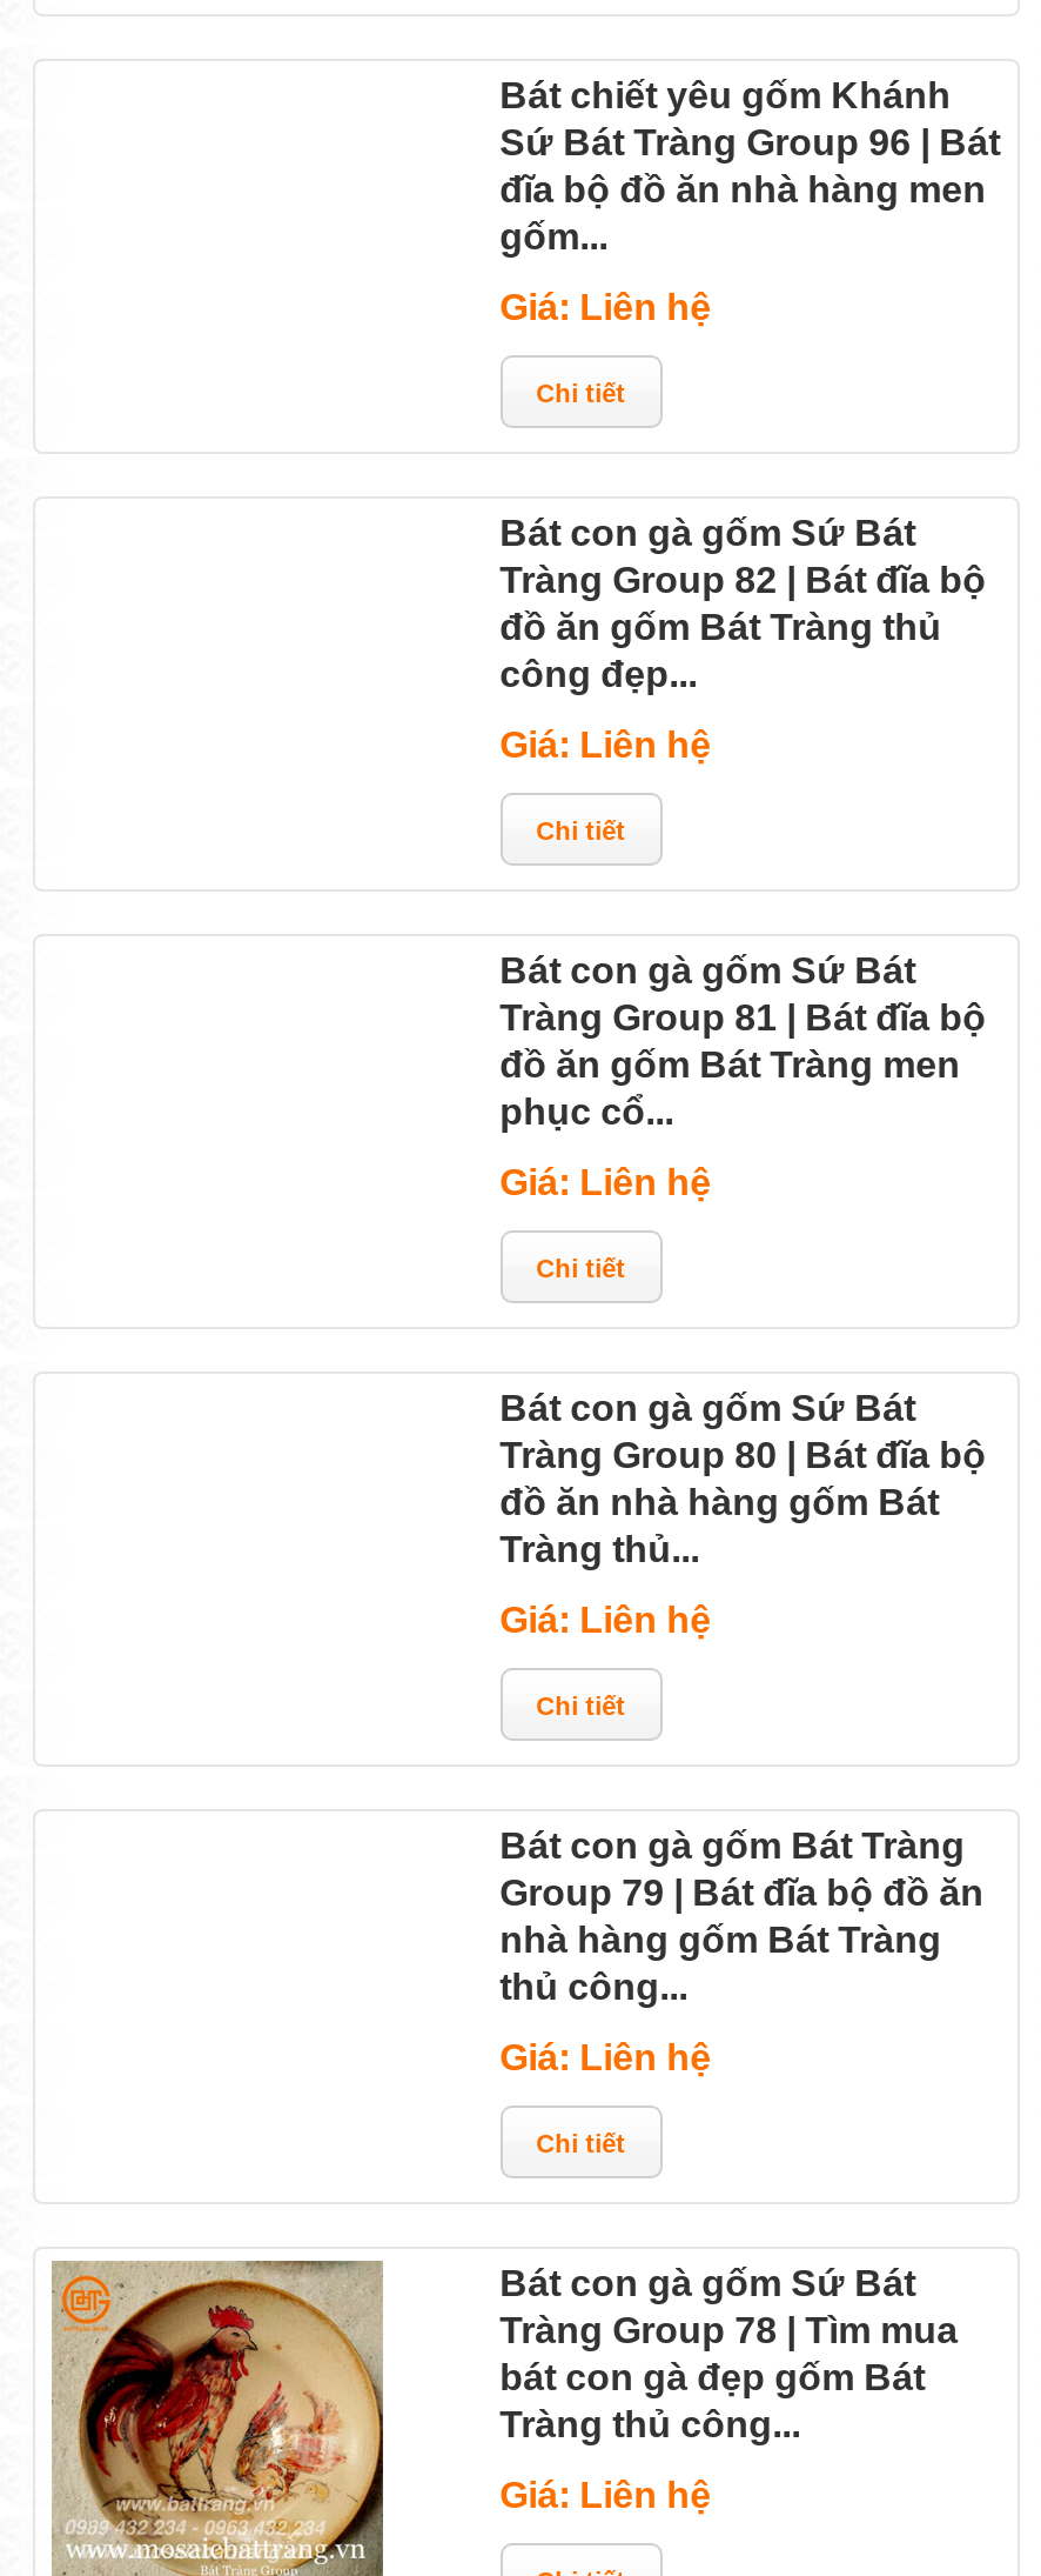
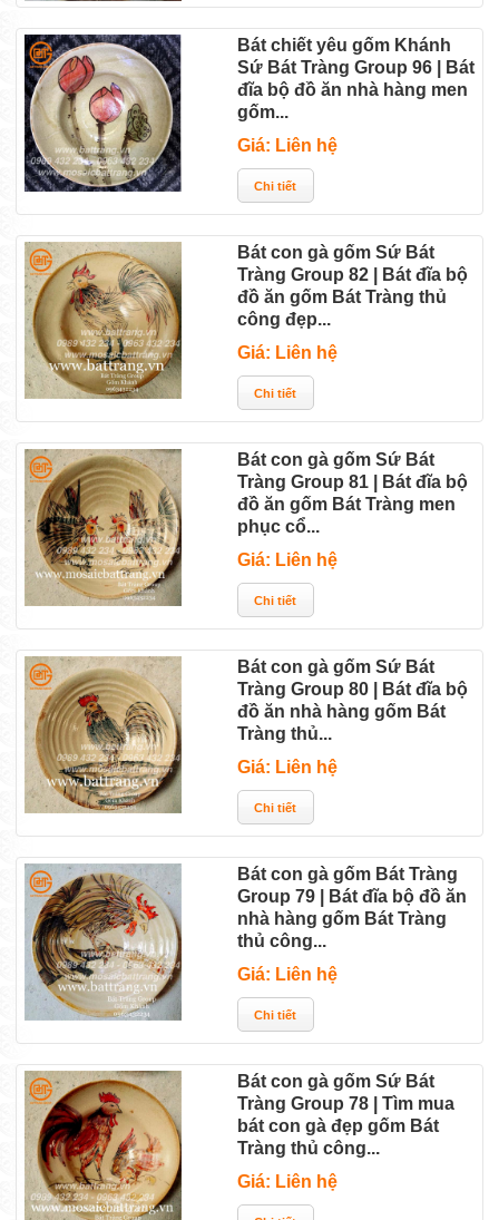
none -> [23,33,183,193] [image]
none -> [23,241,183,400] [image]
none -> [23,448,183,607] [image]
none -> [23,655,183,814] [image]
none -> [25,863,183,1022] [image]

